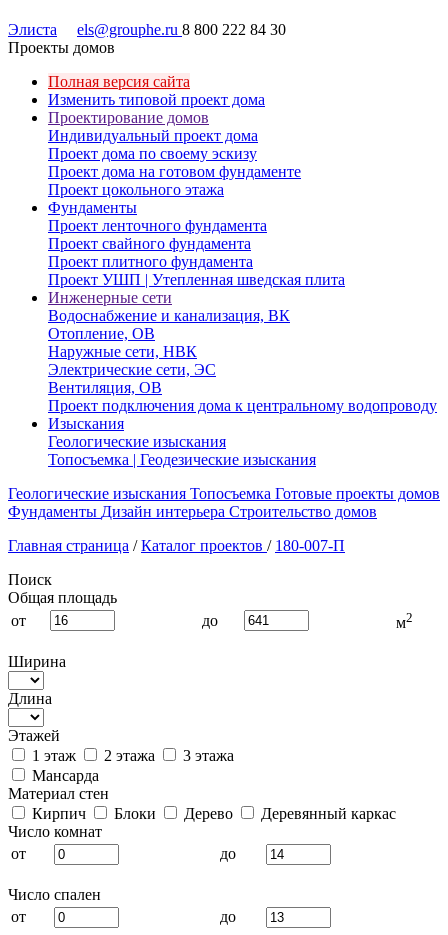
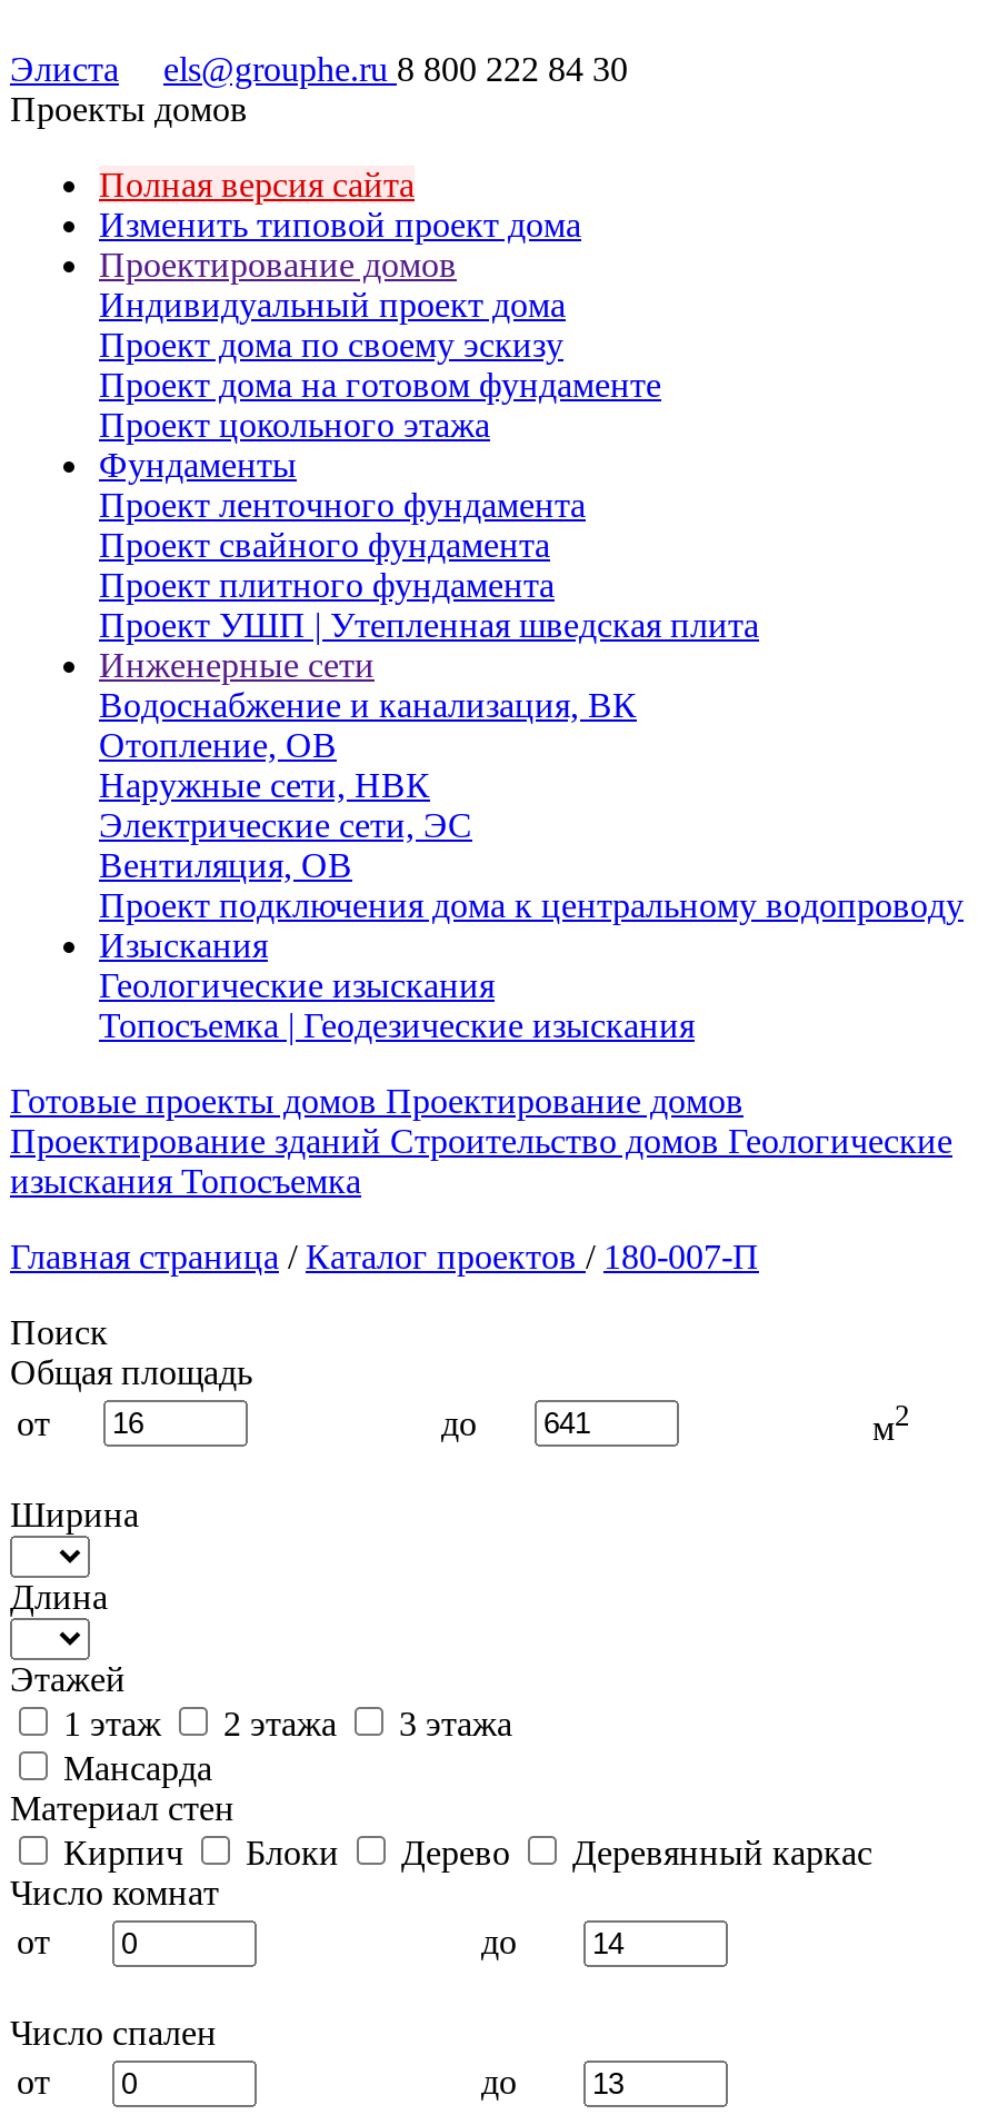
[8,485,440,520] Геологические изыскания Топосъемка Готовые проекты домов | Фундаменты Дизайн интерьера Строительство домов -> [10,1082,952,1200] Готовые проекты домов Проектирование домов | Проектирование зданий Строительство домов Геологические | изыскания Топосъемка

